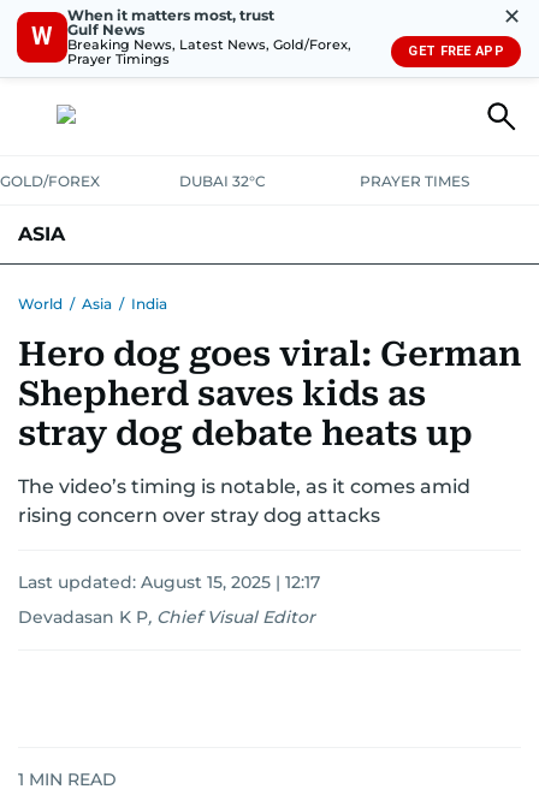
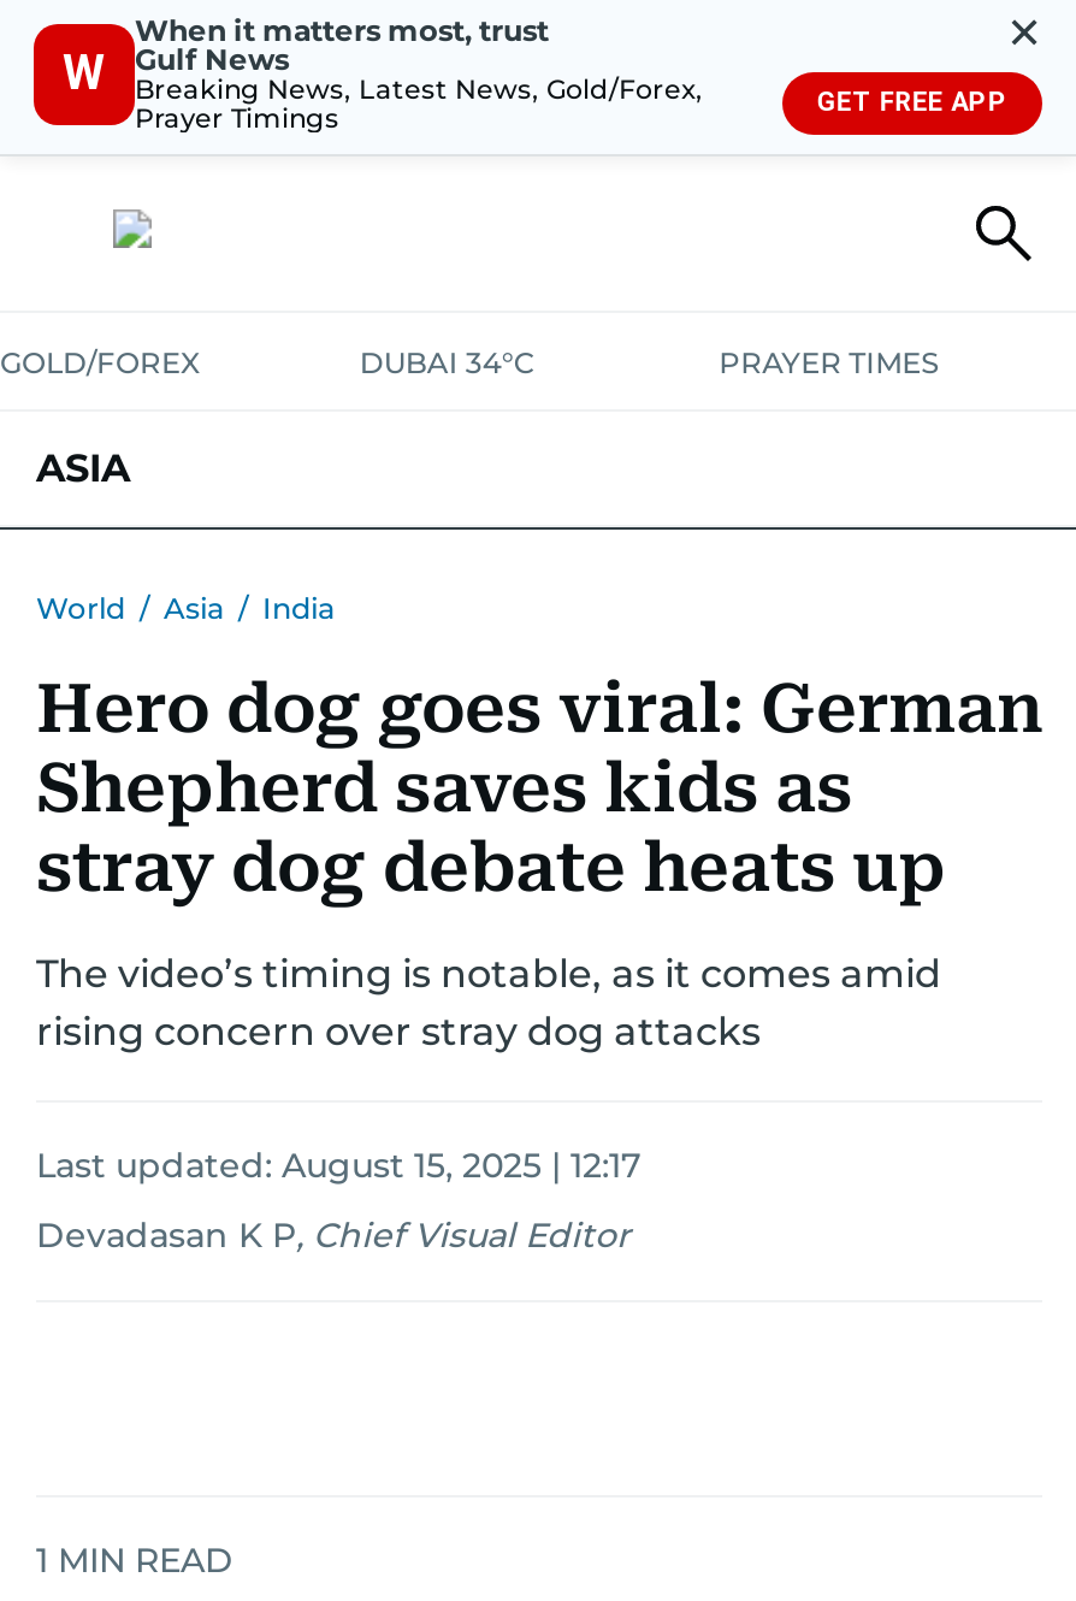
[180,172,266,190] DUBAI 32°C -> [359,344,535,380] DUBAI 34°C

